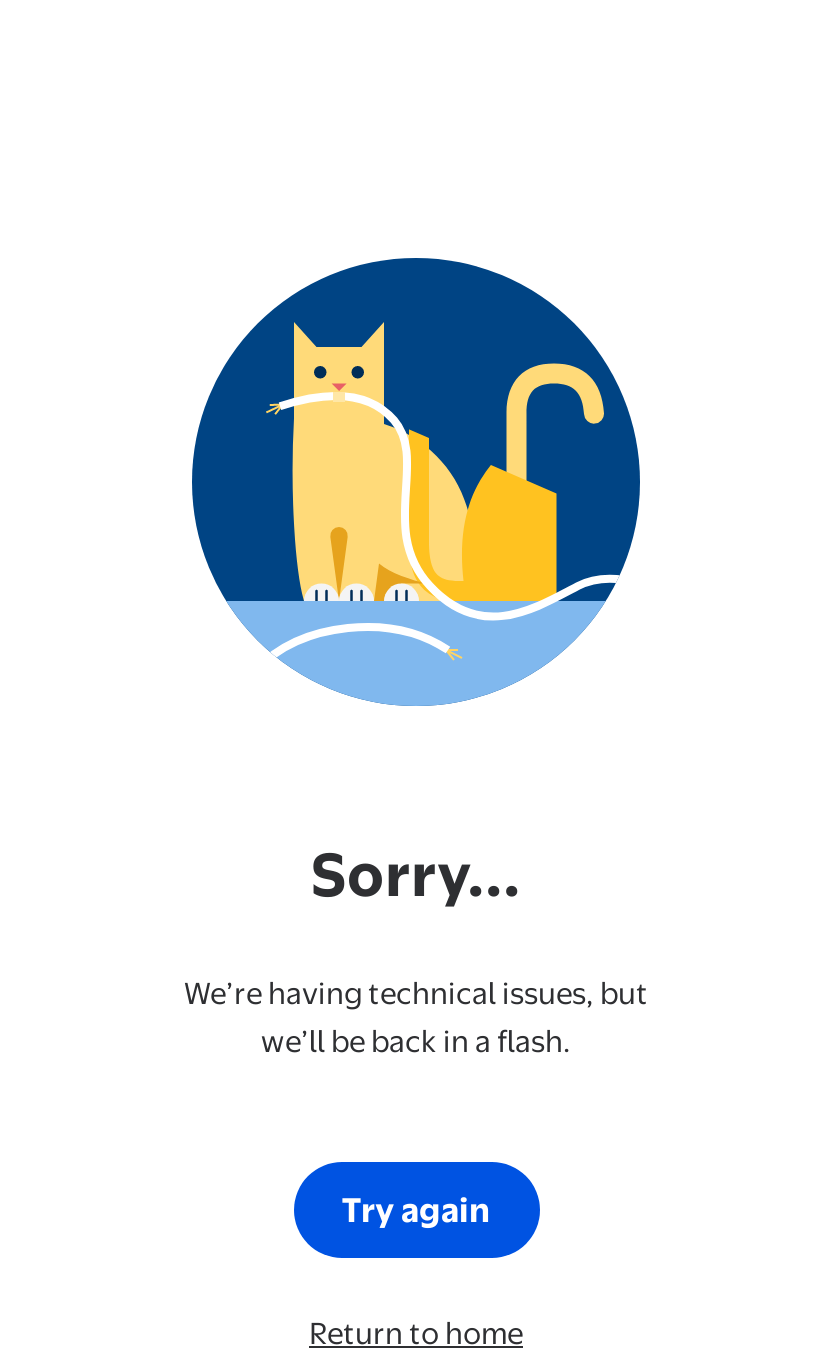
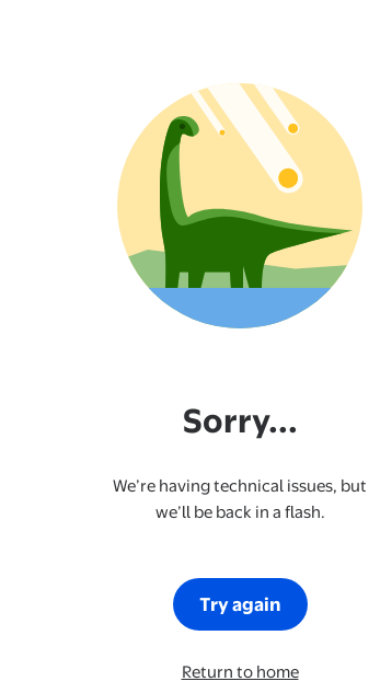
[190,256,642,662] [image] -> [117,83,362,303] [image]

